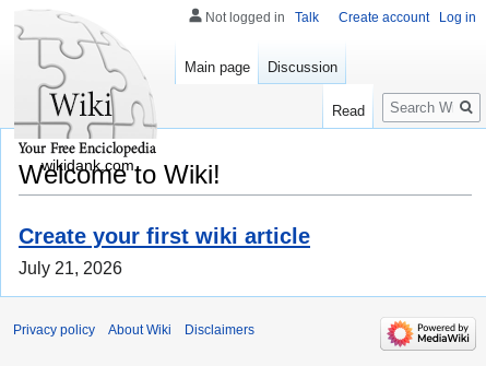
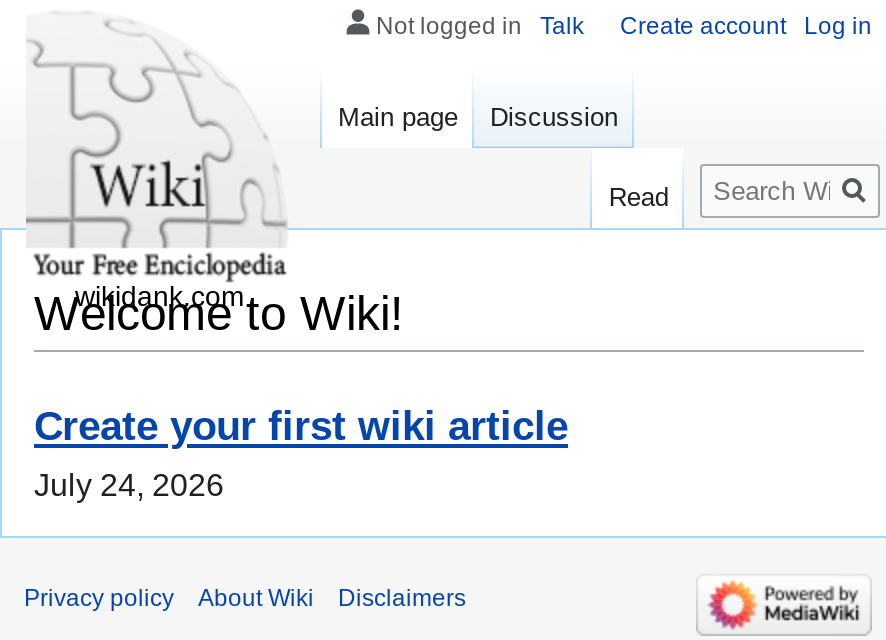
[19,259,122,278] July 21, 2026 -> [34,469,224,503] July 24, 2026

